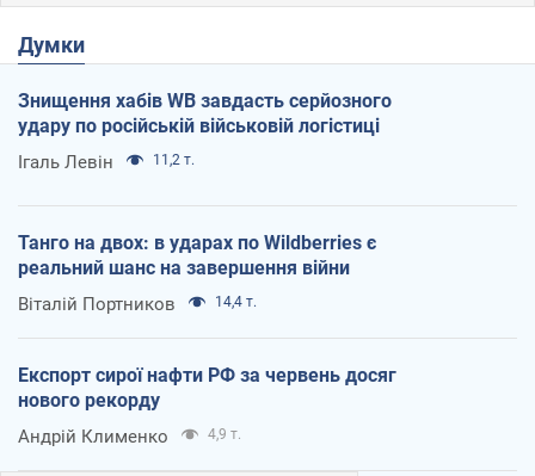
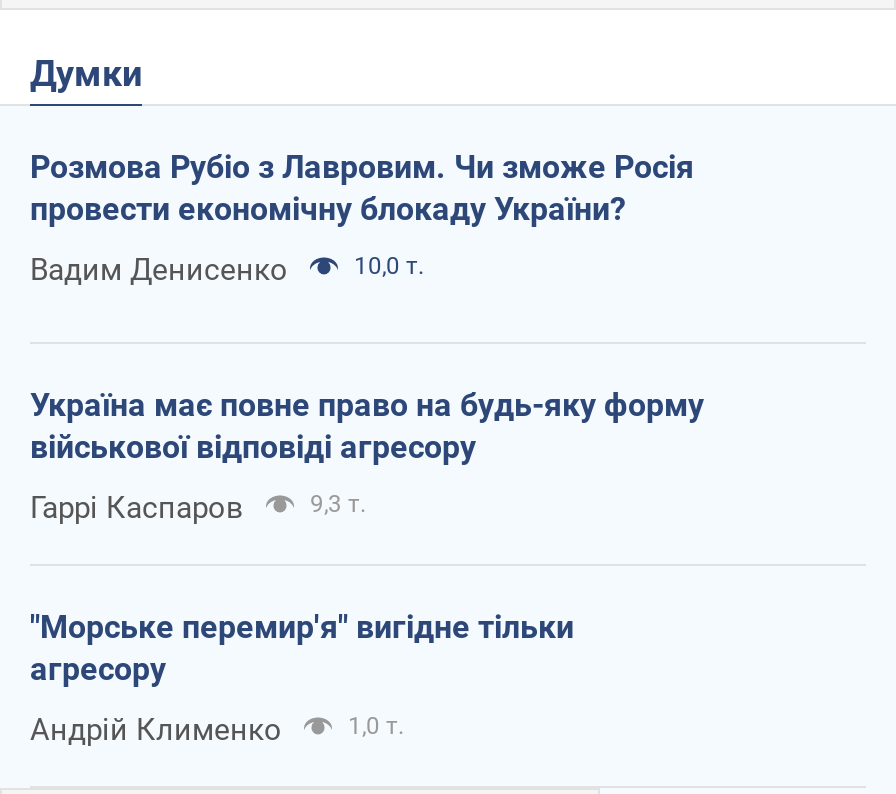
[18,89,392,137] Знищення хабів WB завдасть серйозного | удару по російській військовій логістиці -> [30,147,694,227] Розмова Рубіо з Лавровим. Чи зможе Росія | провести економічну блокаду України?
[18,151,195,173] Ігаль Левін | 11,2 т. -> [30,251,424,287] Вадим Денисенко | 10,0 т.
[18,231,376,279] Танго на двох: в ударах по Wildberries є | реальний шанс на завершення війни -> [30,385,704,465] Україна має повне право на будь-яку форму | військової відповіді агресору
[18,293,257,315] Віталій Портников | 14,4 т. -> [30,489,366,525] Гаррі Каспаров | 9,3 т.
[18,364,396,411] Експорт сирої нафти РФ за червень досяг | нового рекорду -> [30,607,574,687] "Морське перемир'я" вигідне тільки | агресору
[208,426,241,442] 4,9 т. -> [348,711,404,739] 1,0 т.

